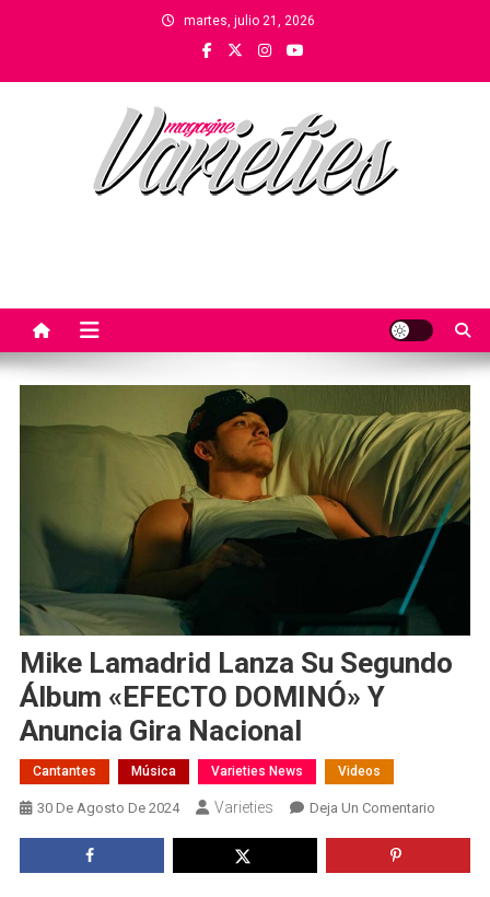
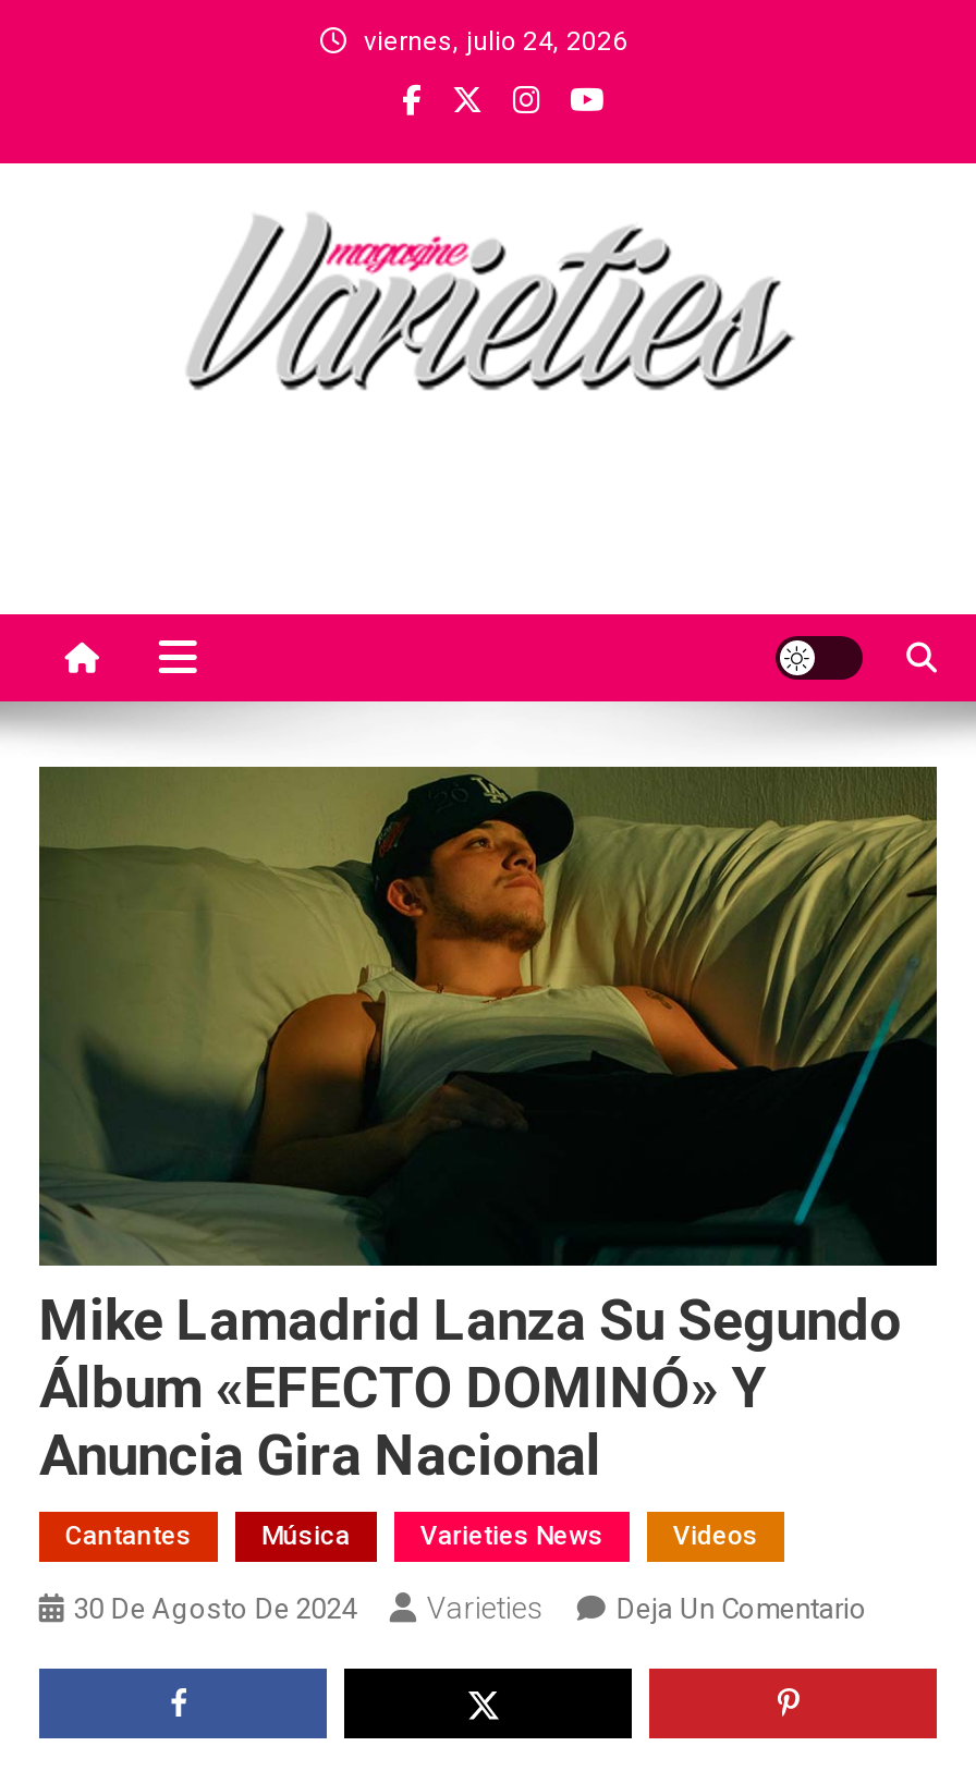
[183,13,314,28] martes, julio 21, 2026 -> [364,26,627,57] viernes, julio 24, 2026

